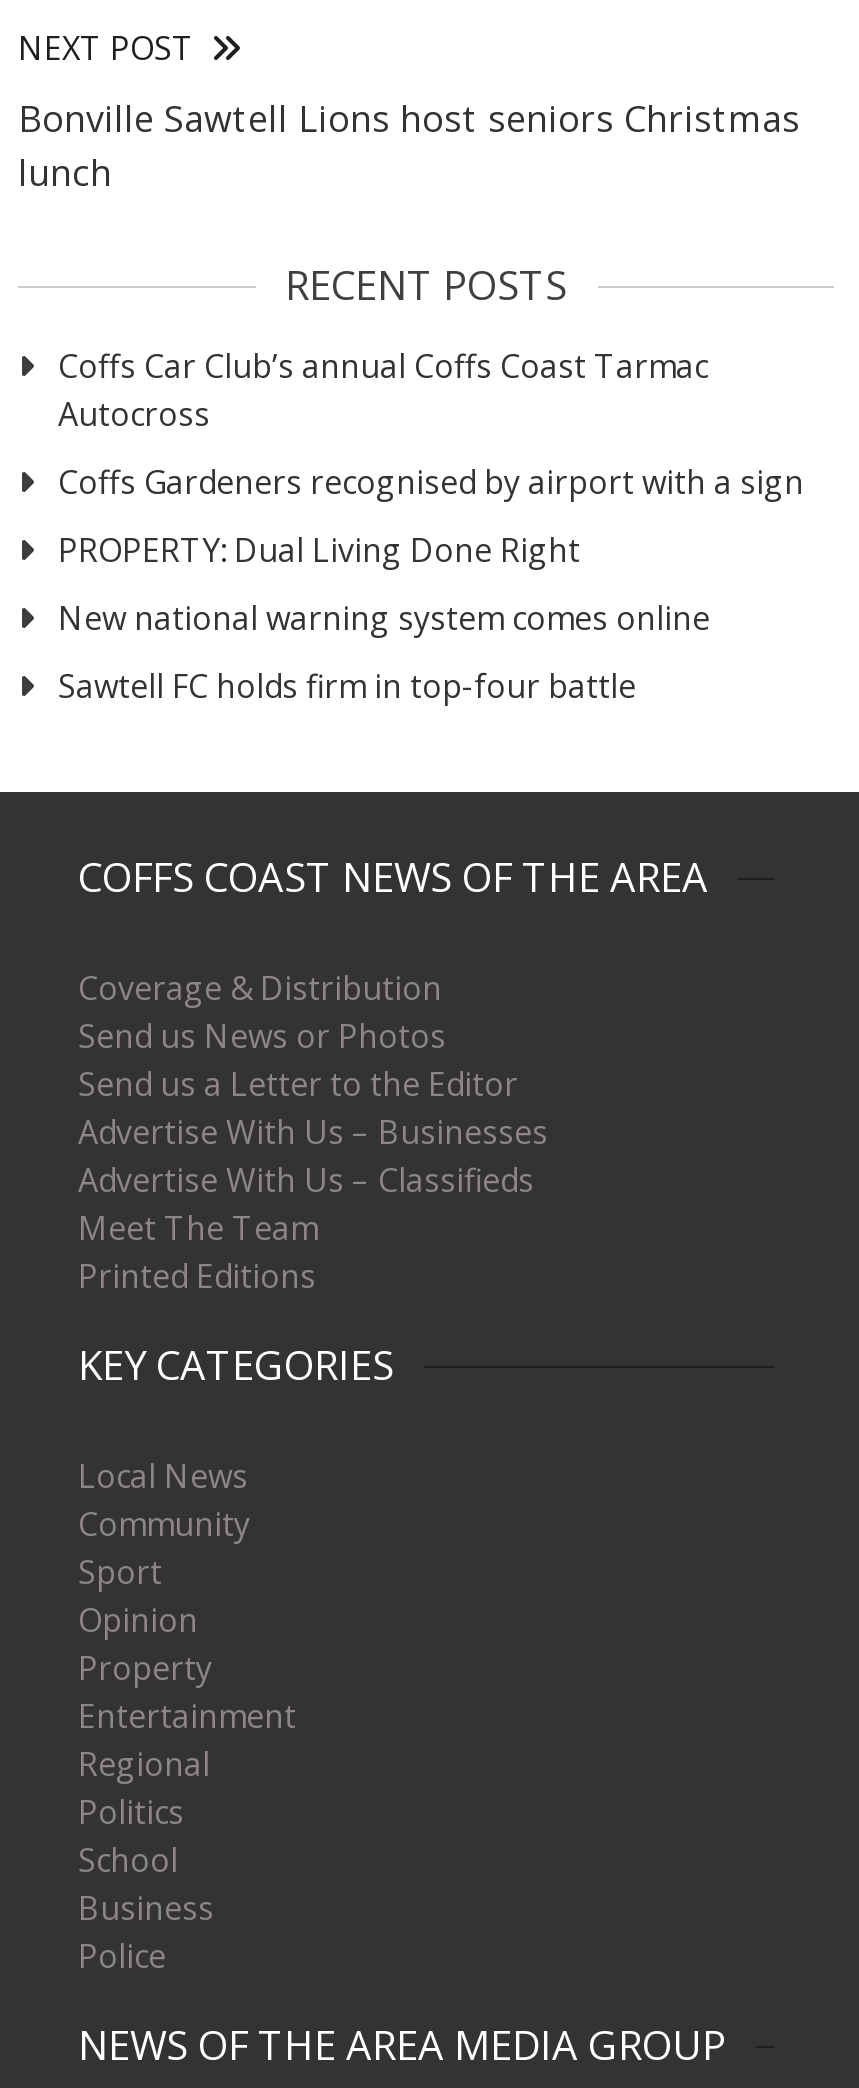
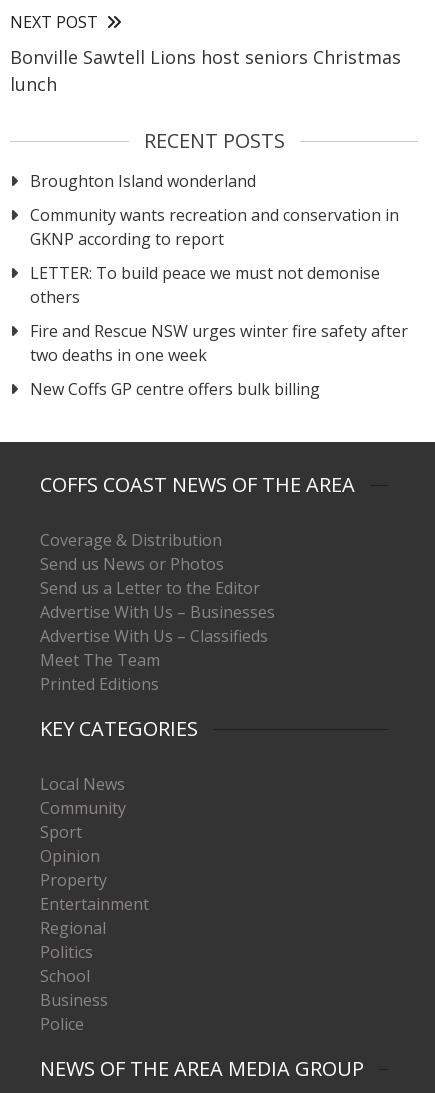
[58,345,708,437] Coffs Car Club’s annual Coffs Coast Tarmac | Autocross -> [30,169,256,191] Broughton Island wonderland
[58,461,804,505] Coffs Gardeners recognised by airport with a sign -> [30,203,399,249] Community wants recreation and conservation in | GKNP according to report
[58,529,580,573] PROPERTY: Dual Living Done Right -> [30,261,380,307] LETTER: To build peace we must not demonise | others
[58,597,710,641] New national warning system comes online -> [30,319,408,365] Fire and Rescue NSW urges winter fire safety after | two deaths in one week
[58,665,636,709] Sawtell FC holds firm in top-four battle -> [30,377,320,399] New Coffs GP centre offers bulk billing

